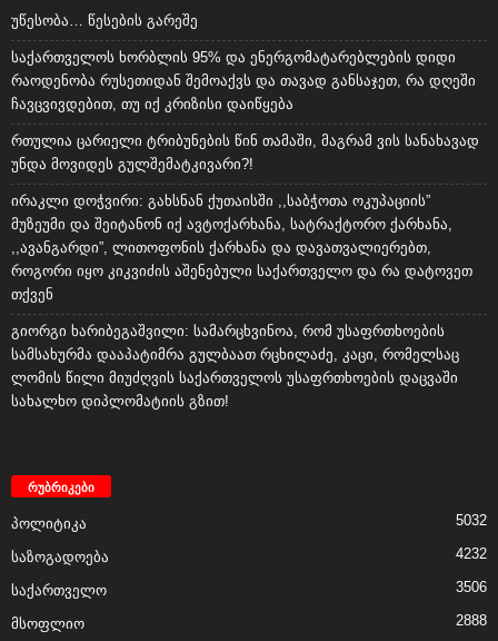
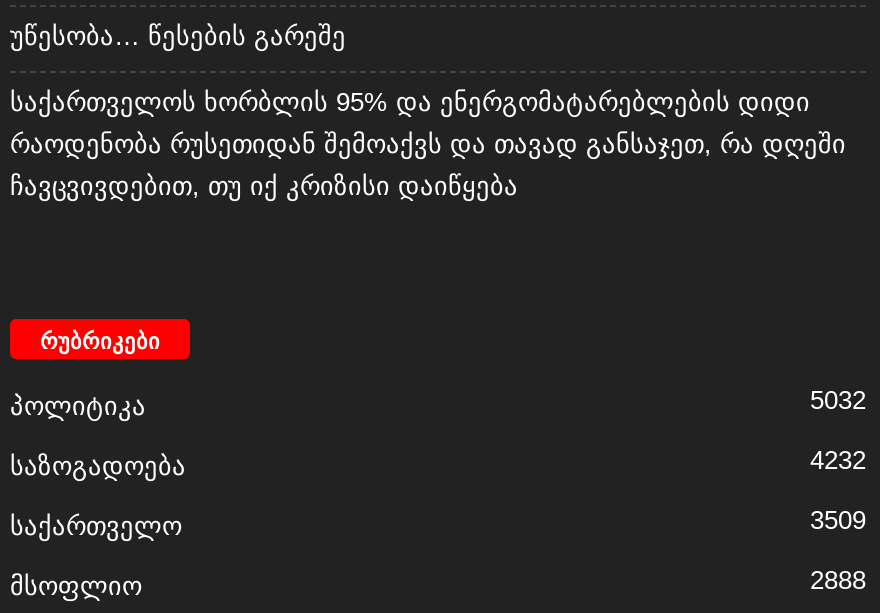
[11,132,479,409] რთულია ცარიელი ტრიბუნების წინ თამაში, მაგრამ ვის სანახავად | უნდა მოვიდეს გულშემატკივარი?! | ირაკლი დოჭვირი: გახსნან ქუთაისში ,,საბჭოთა ოკუპაციის” | მუზეუმი და შეიტანონ იქ ავტოქარხანა, სატრაქტორო ქარხანა, | ,,ავანგარდი”, ლითოფონის ქარხანა და დავათვალიერებთ, | როგორი იყო კიკვიძის აშენებული საქართველო და რა დატოვეთ | თქვენ | გიორგი ხარიბეგაშვილი: სამარცხვინოა, რომ უსაფრთხოების | სამსახურმა დააპატიმრა გულბაათ რცხილაძე, კაცი, რომელსაც | ლომის წილი მიუძღვის საქართველოს უსაფრთხოების დაცვაში | სახალხო დიპლომატიის გზით! -> none
[456,578,487,595] 3506 -> [810,505,866,535] 3509

